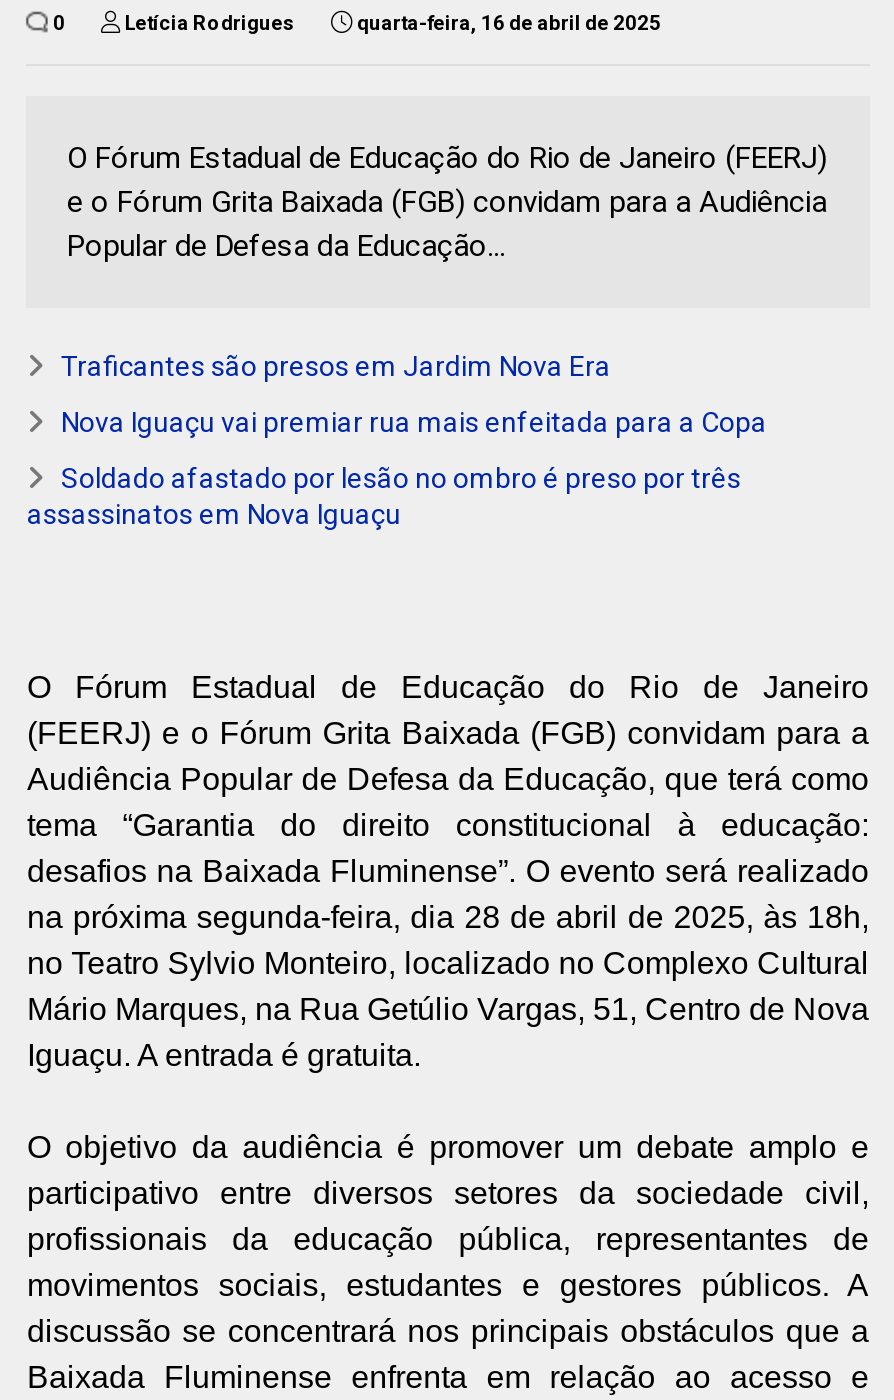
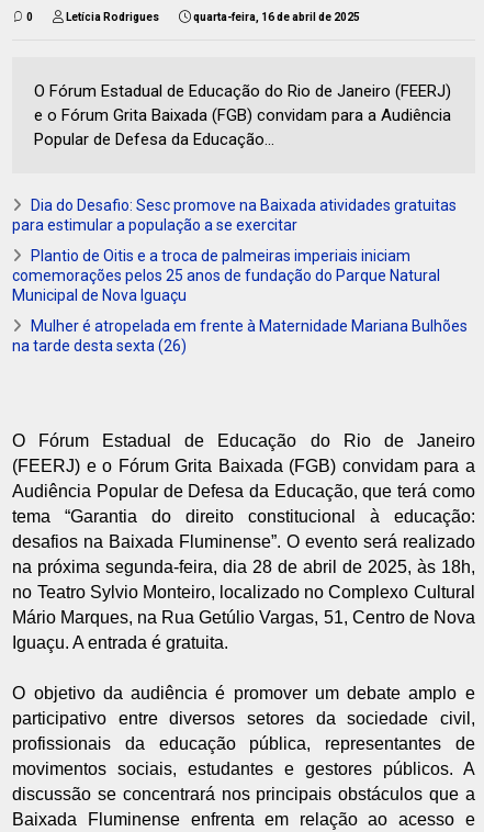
[61,350,611,382] Traficantes são presos em Jardim Nova Era -> [13,196,457,234] Dia do Desafio: Sesc promove na Baixada atividades gratuitas | para estimular a população a se exercitar
[61,406,767,438] Nova Iguaçu vai premiar rua mais enfeitada para a Copa -> [13,247,441,304] Plantio de Oitis e a troca de palmeiras imperiais iniciam | comemorações pelos 25 anos de fundação do Parque Natural | Municipal de Nova Iguaçu
[27,462,741,530] Soldado afastado por lesão no ombro é preso por três | assassinatos em Nova Iguaçu -> [13,317,468,355] Mulher é atropelada em frente à Maternidade Mariana Bulhões | na tarde desta sexta (26)

